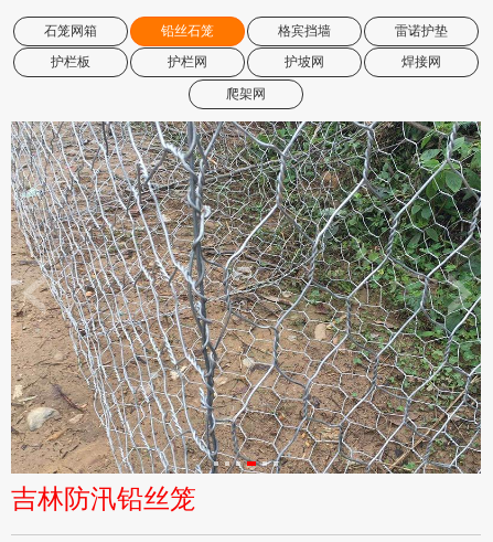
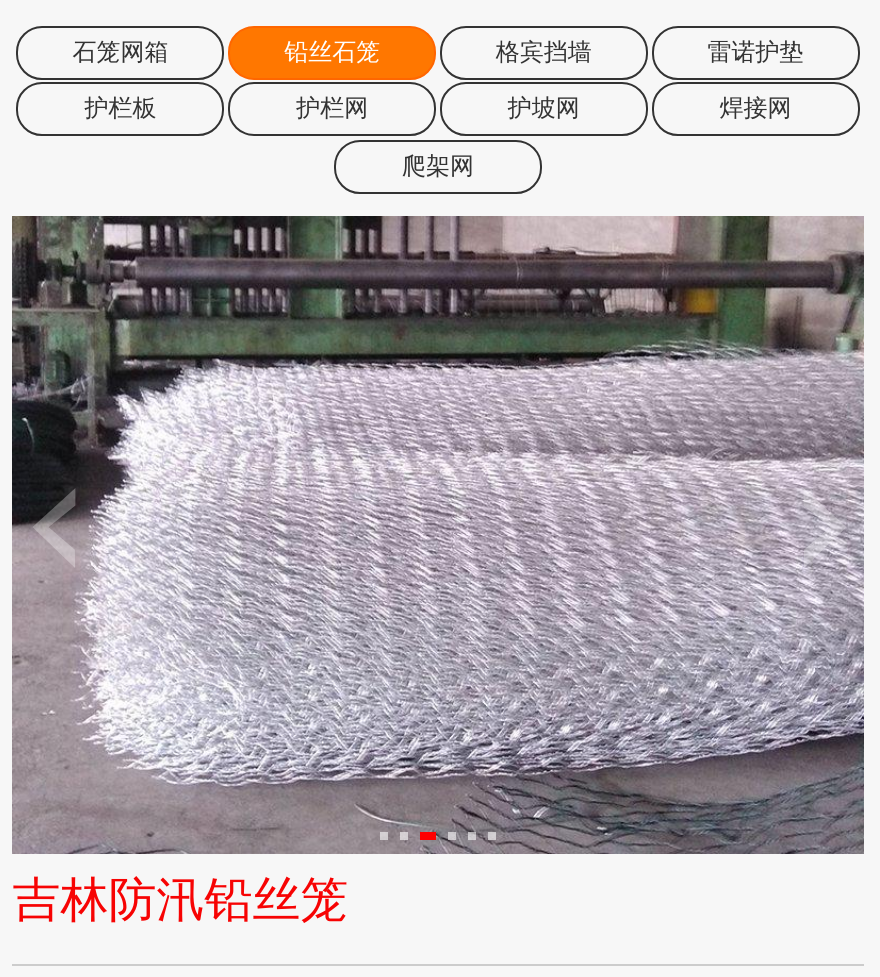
[10,120,482,475] [image] -> [10,214,866,856] [image]

